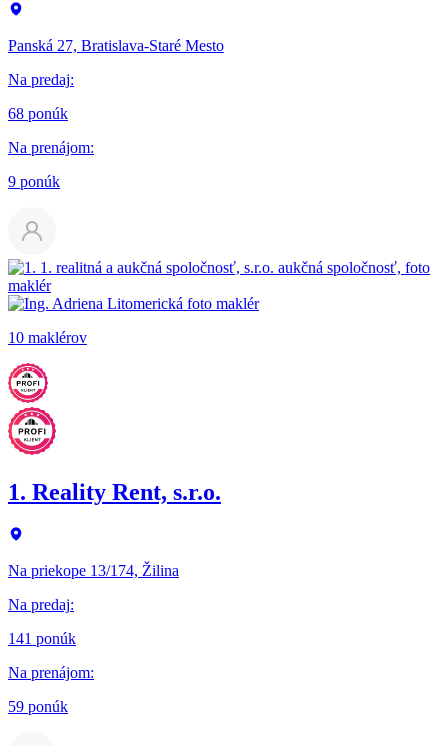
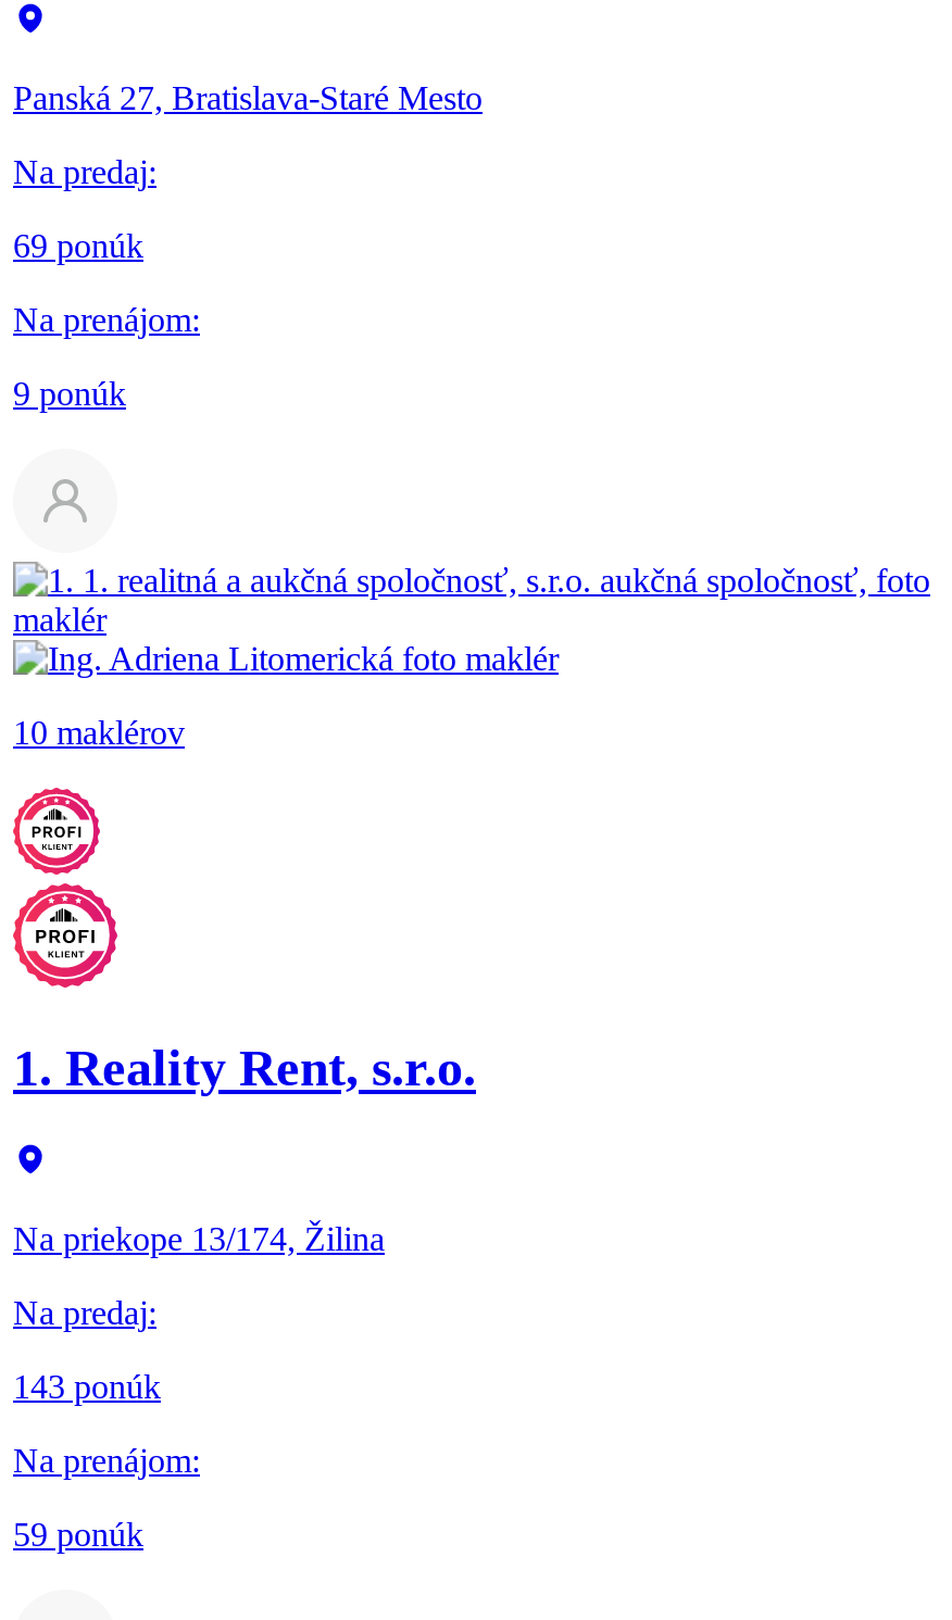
[8,105,68,122] 68 ponúk -> [13,228,143,265] 69 ponúk
[8,630,76,647] 141 ponúk -> [13,1368,161,1405] 143 ponúk

